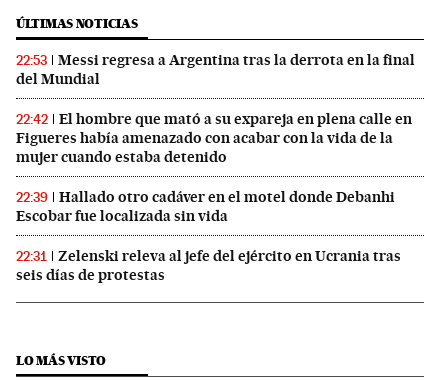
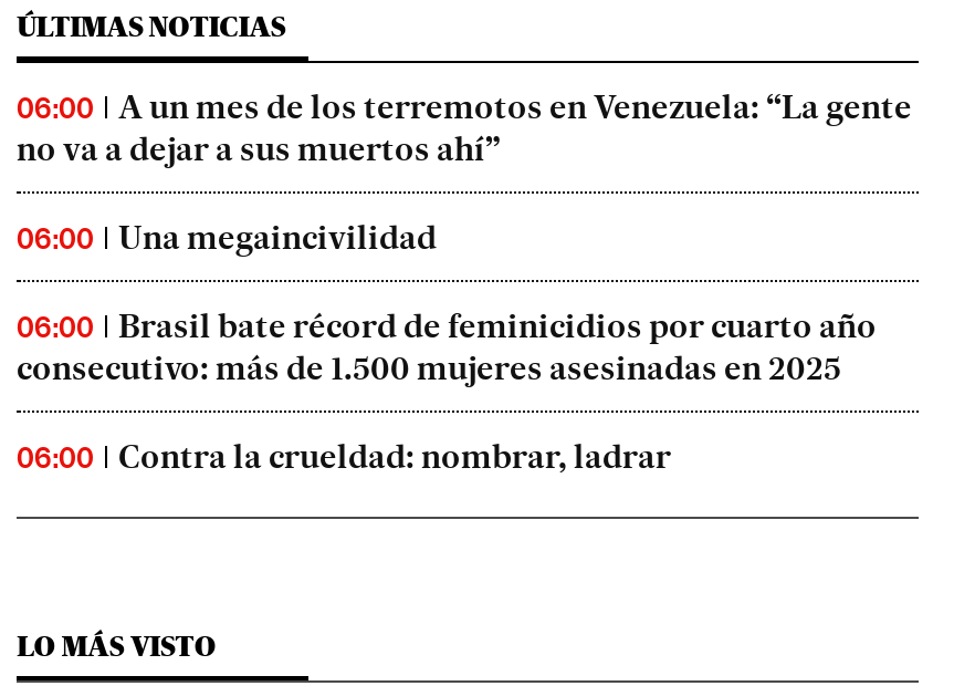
[16,51,415,88] 22:53 | Messi regresa a Argentina tras la derrota en la final | del Mundial -> [17,87,912,169] 06:00 | A un mes de los terremotos en Venezuela: “La gente | no va a dejar a sus muertos ahí”
[16,110,412,166] 22:42 | El hombre que mató a su expareja en plena calle en | Figueres había amenazado con acabar con la vida de la | mujer cuando estaba detenido -> [17,218,437,258] 06:00 | Una megaincivilidad
[16,188,395,225] 22:39 | Hallado otro cadáver en el motel donde Debanhi | Escobar fue localizada sin vida -> [17,306,877,388] 06:00 | Brasil bate récord de feminicidios por cuarto año | consecutivo: más de 1.500 mujeres asesinadas en 2025
[16,247,401,284] 22:31 | Zelenski releva al jefe del ejército en Ucrania tras | seis días de protestas -> [17,437,671,477] 06:00 | Contra la crueldad: nombrar, ladrar

